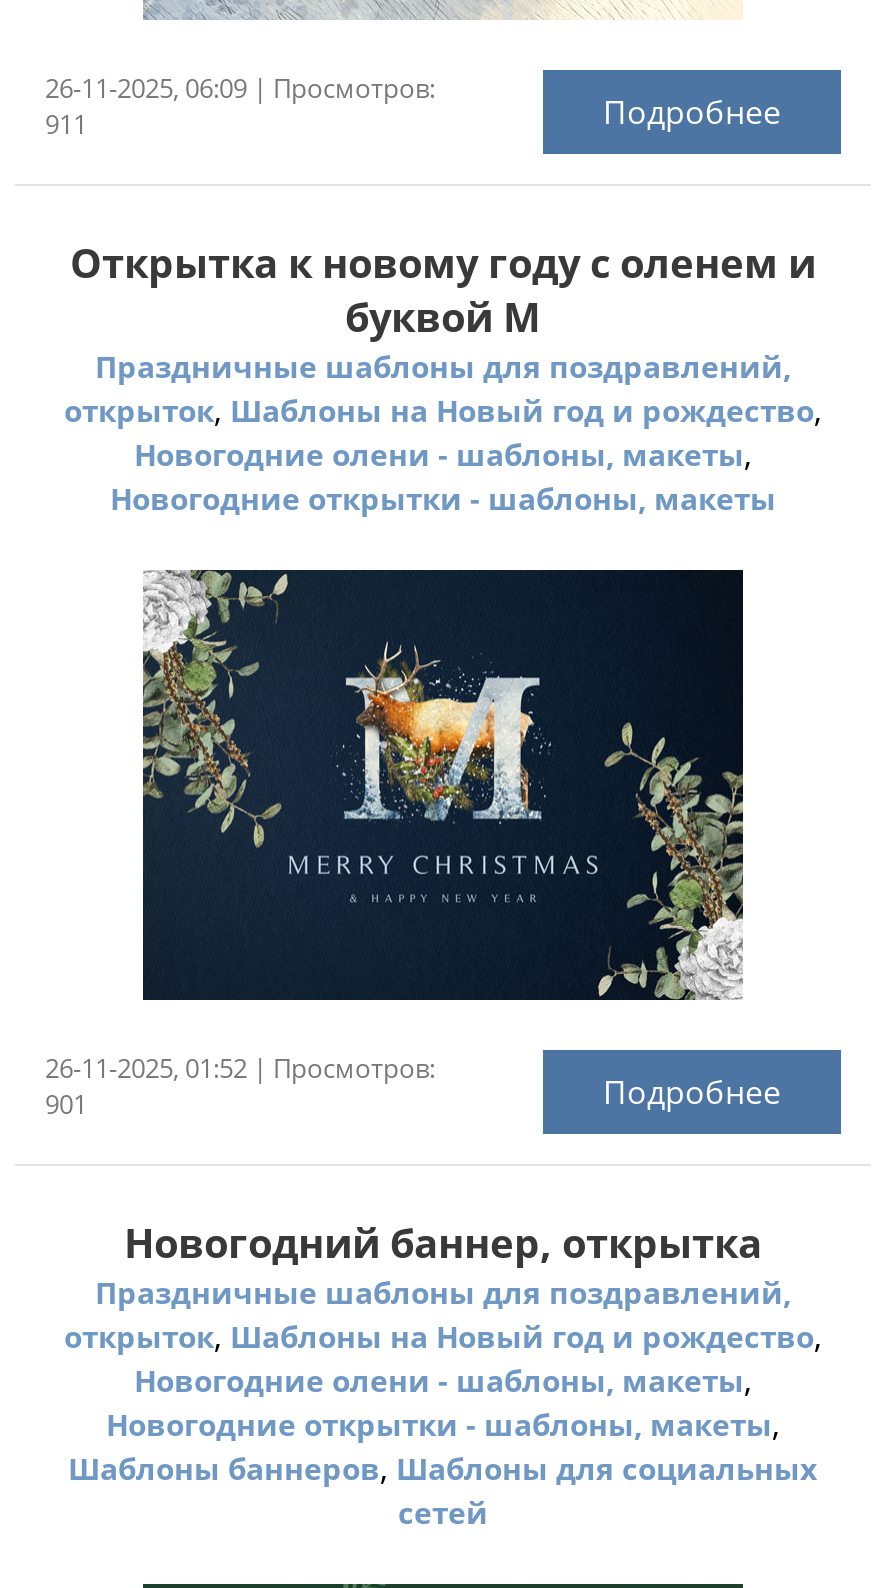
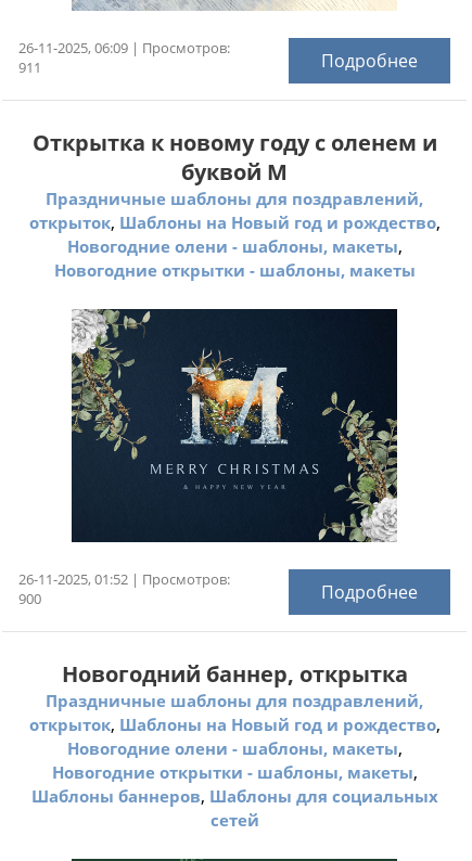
[45,1085,87,1121] 901 -> [18,588,41,608] 900

